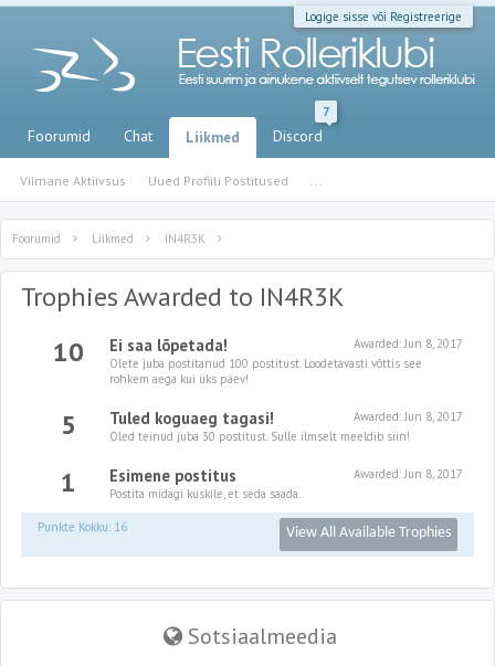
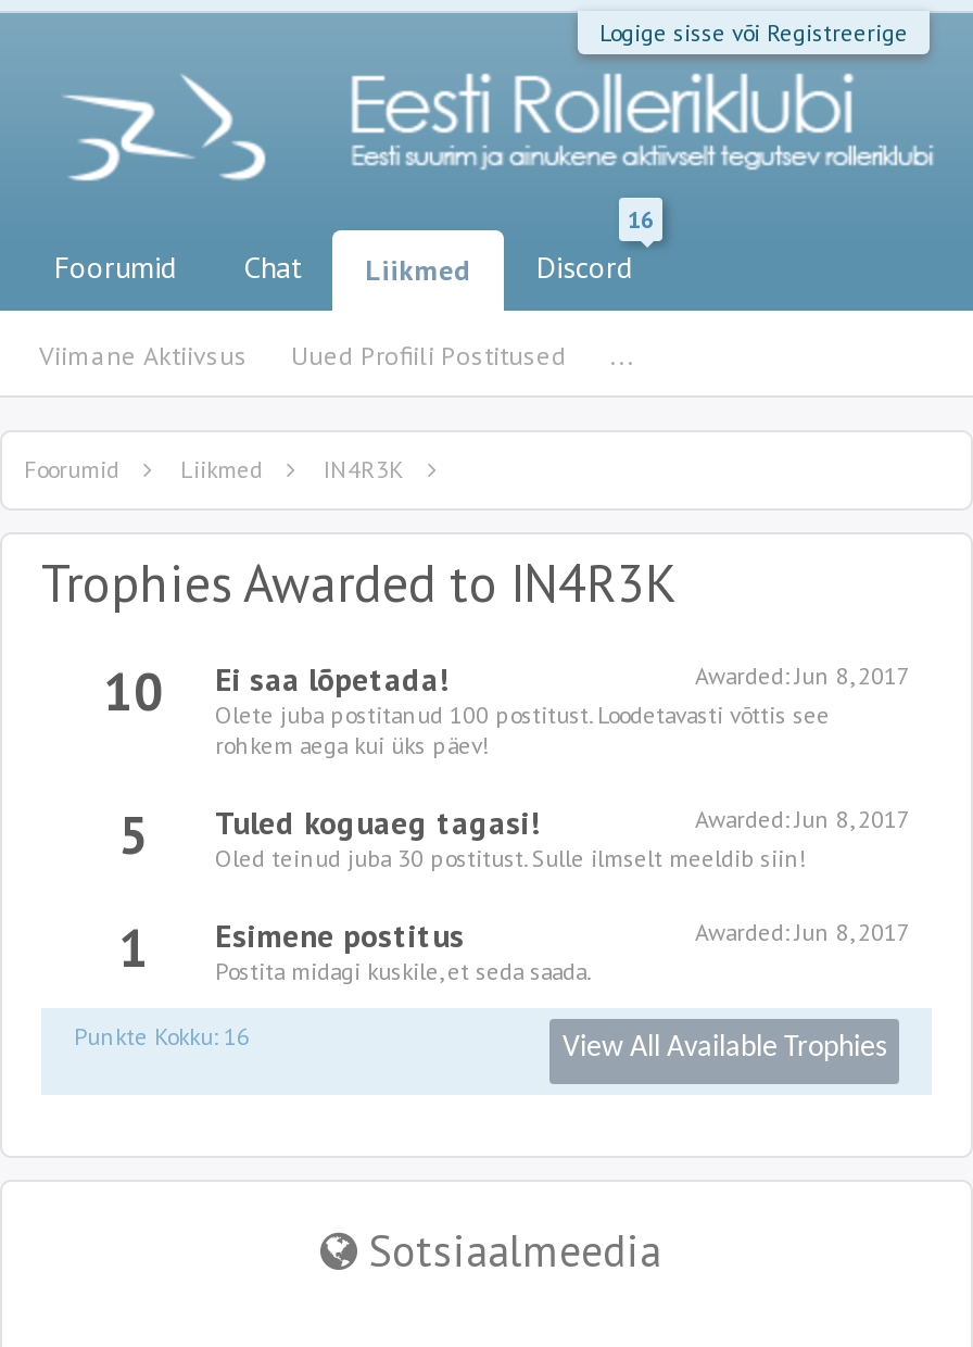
[323,104,329,119] 7 -> [628,204,654,235] 16

